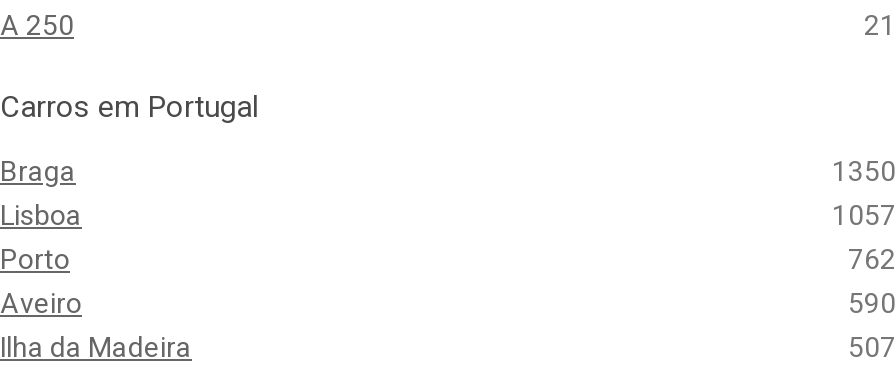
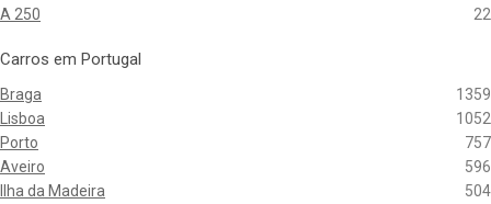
[864,9,896,41] 21 -> [473,5,491,23] 22
[832,155,896,187] 1350 -> [456,86,491,103] 1359
[832,199,896,231] 1057 -> [456,110,491,127] 1052
[848,243,896,275] 762 -> [465,134,491,151] 757
[848,287,896,319] 590 -> [465,158,491,175] 596
[848,331,896,363] 507 -> [465,182,491,200] 504

